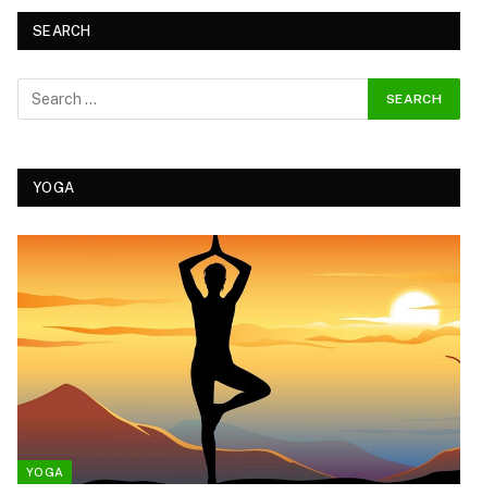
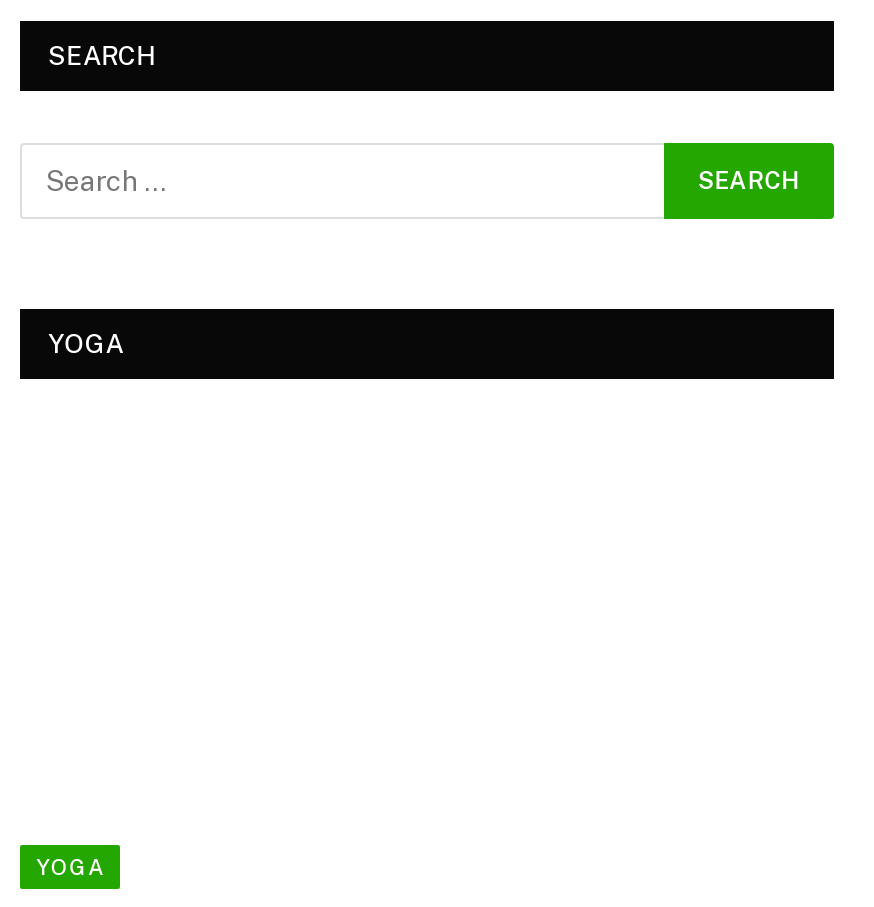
[16,234,461,485] [image] -> none

